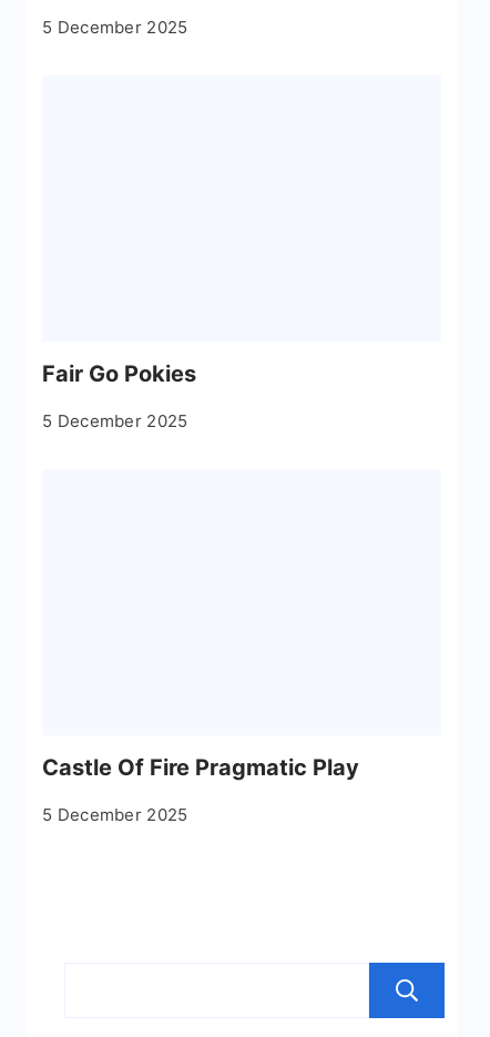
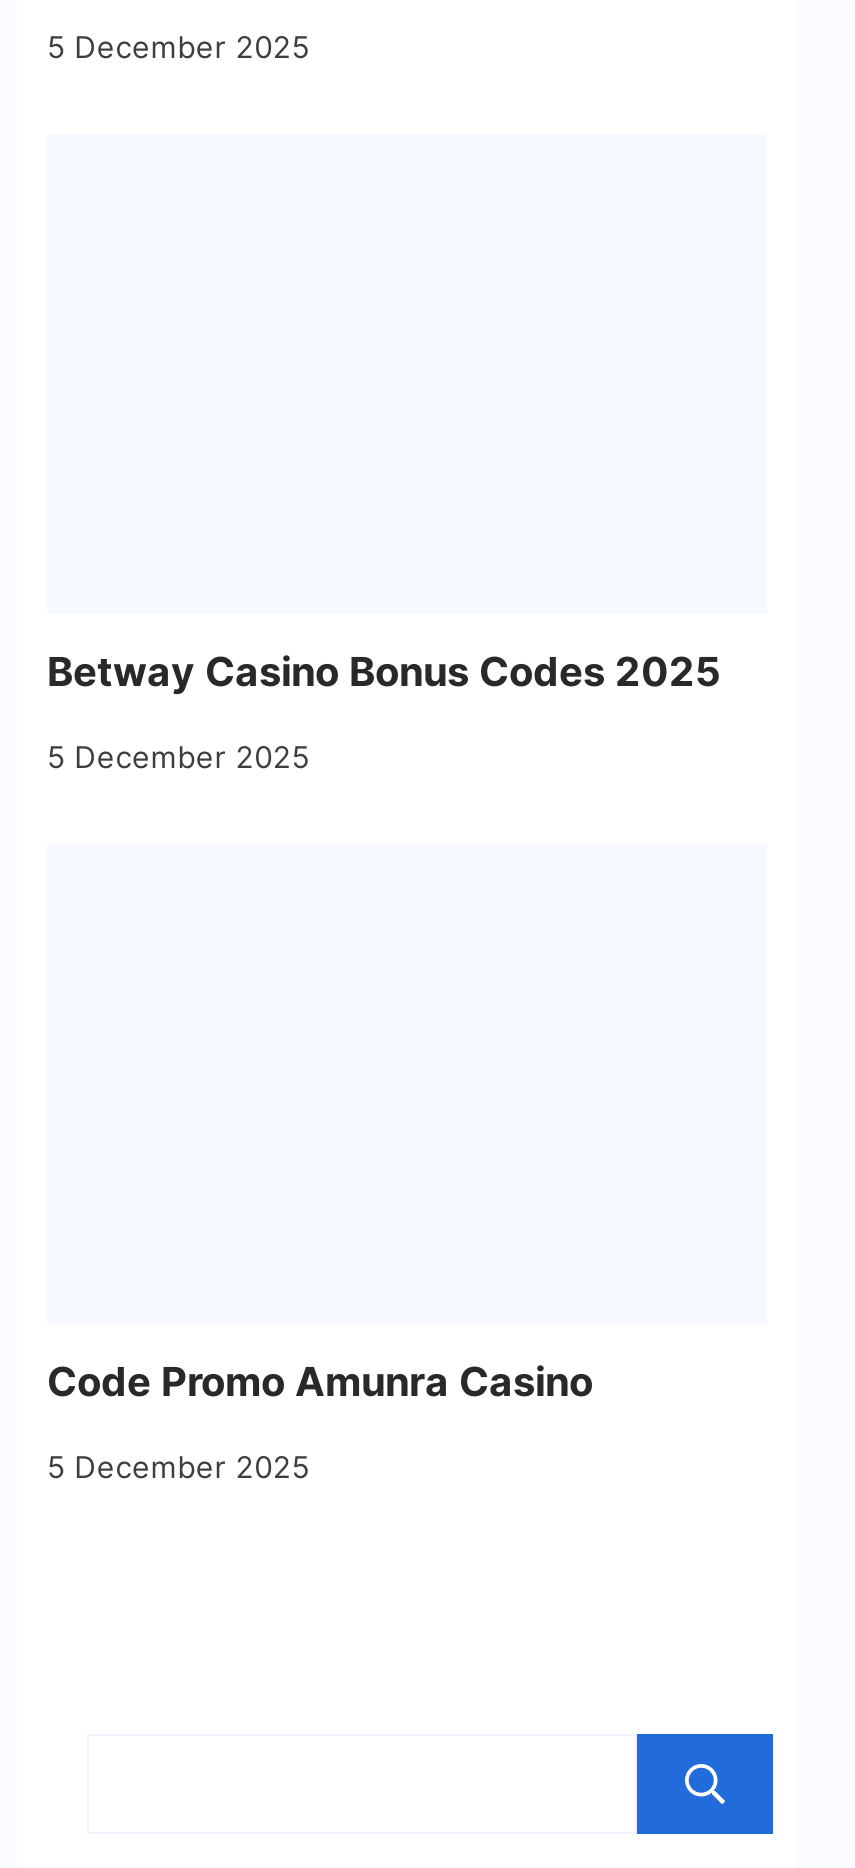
[42,361,196,387] Fair Go Pokies -> [47,648,721,696] Betway Casino Bonus Codes 2025
[42,754,359,781] Castle Of Fire Pragmatic Play -> [47,1358,593,1406] Code Promo Amunra Casino

